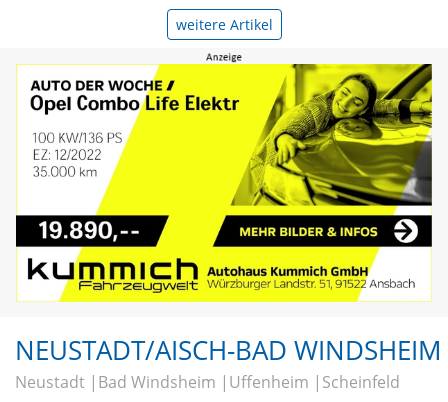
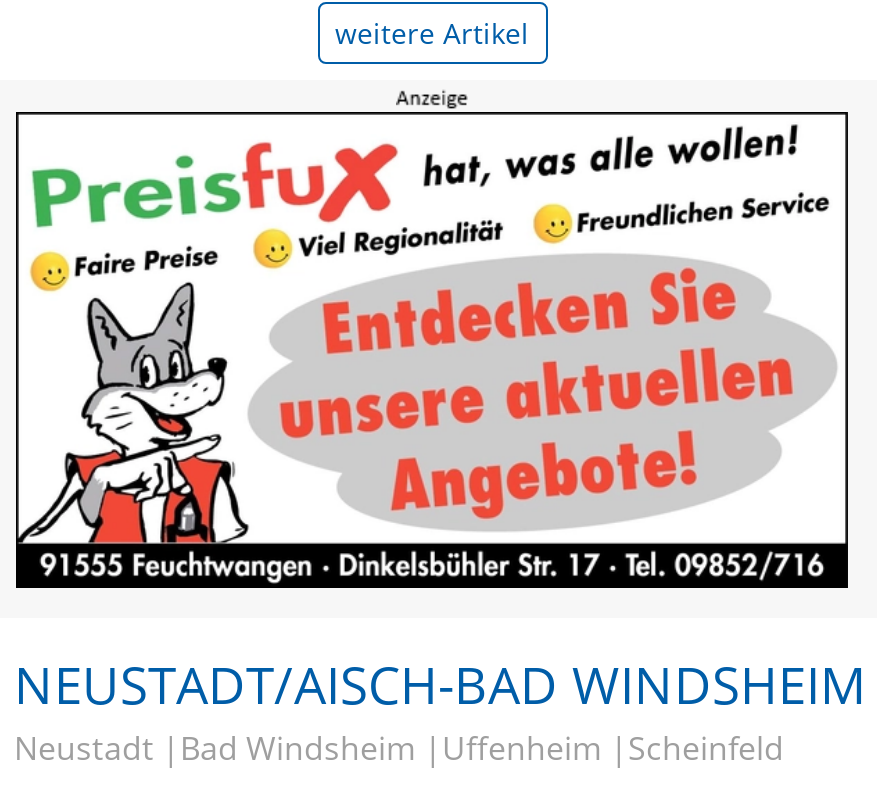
[16,63,433,303] [image] -> [14,110,850,590] [image]

